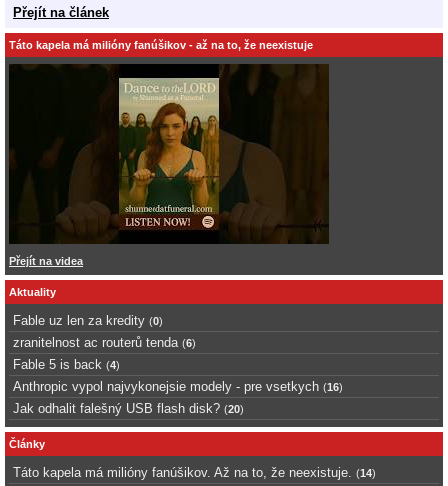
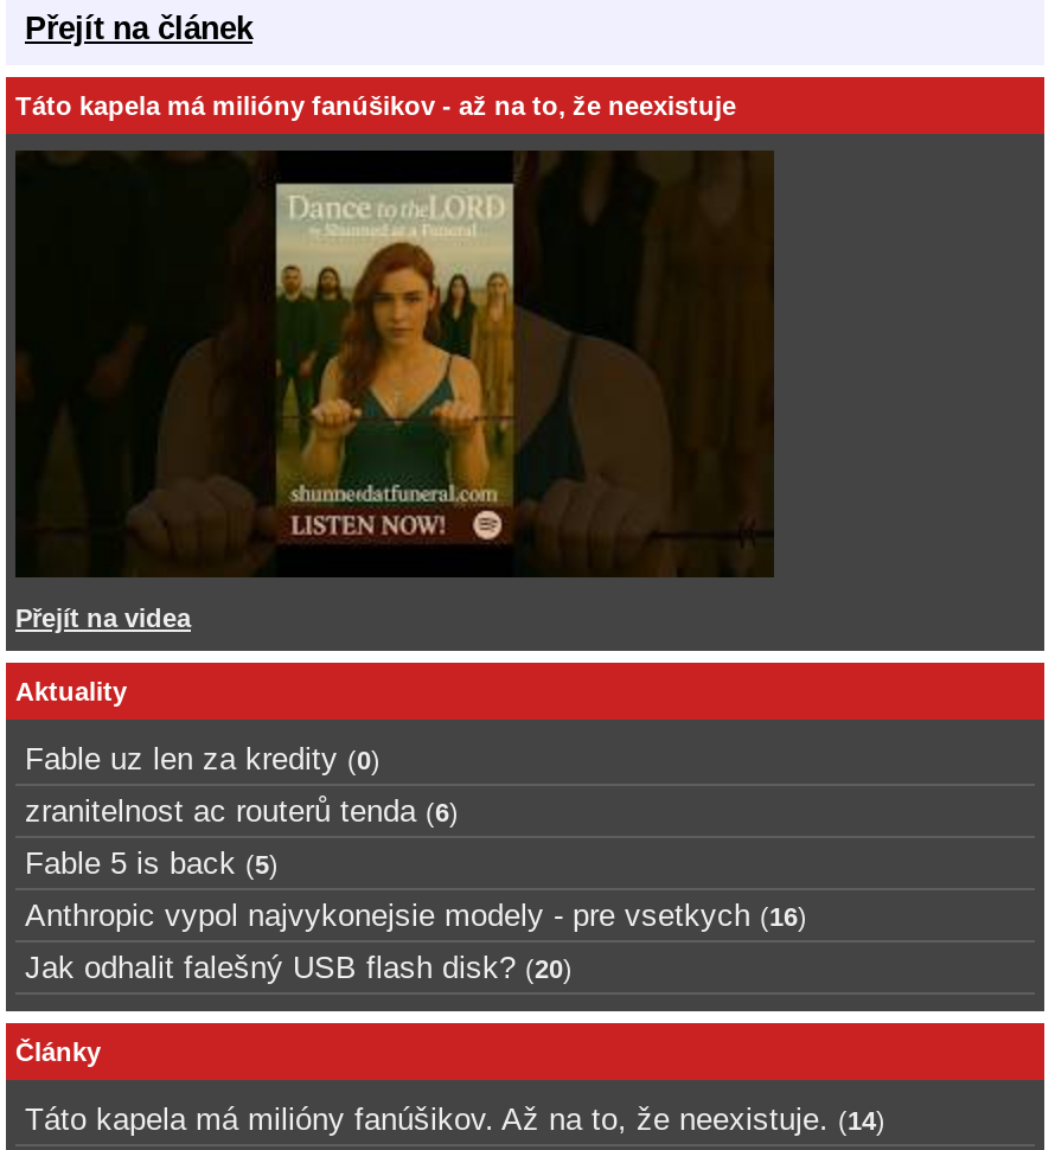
[13,357,120,372] Fable 5 is back (4) -> [25,846,279,882] Fable 5 is back (5)

